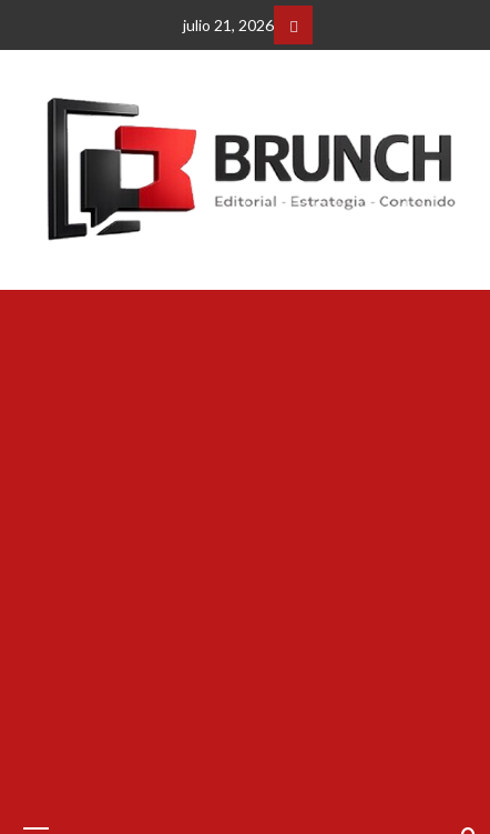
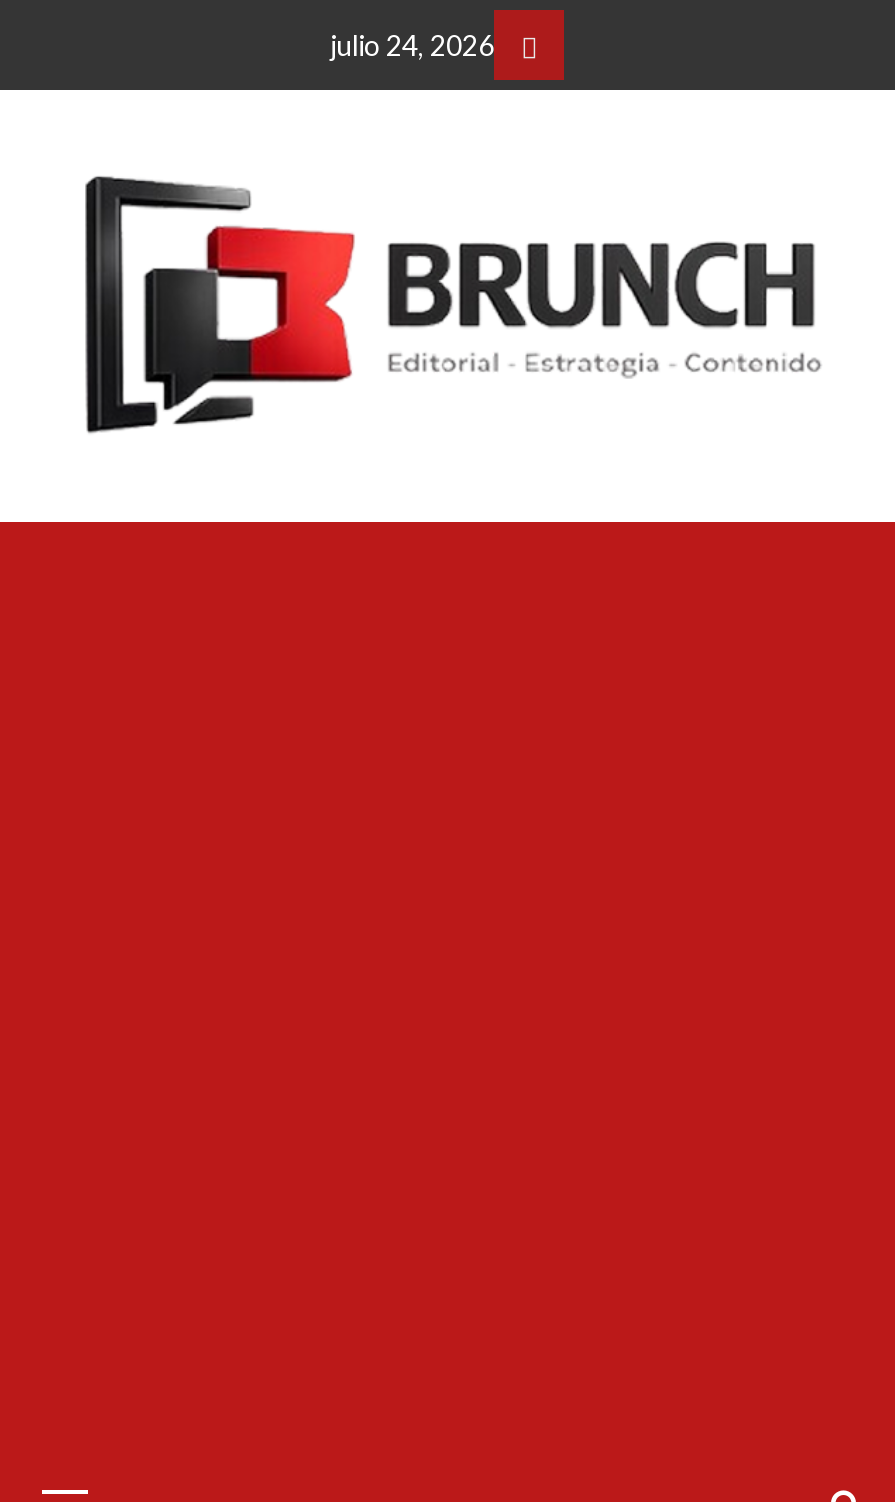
[183,16,274,34] julio 21, 2026 -> [330,28,494,62] julio 24, 2026

